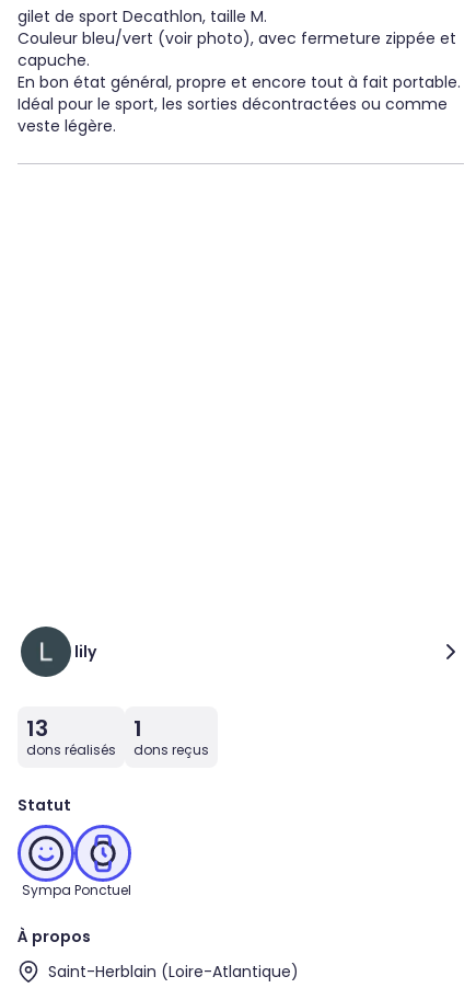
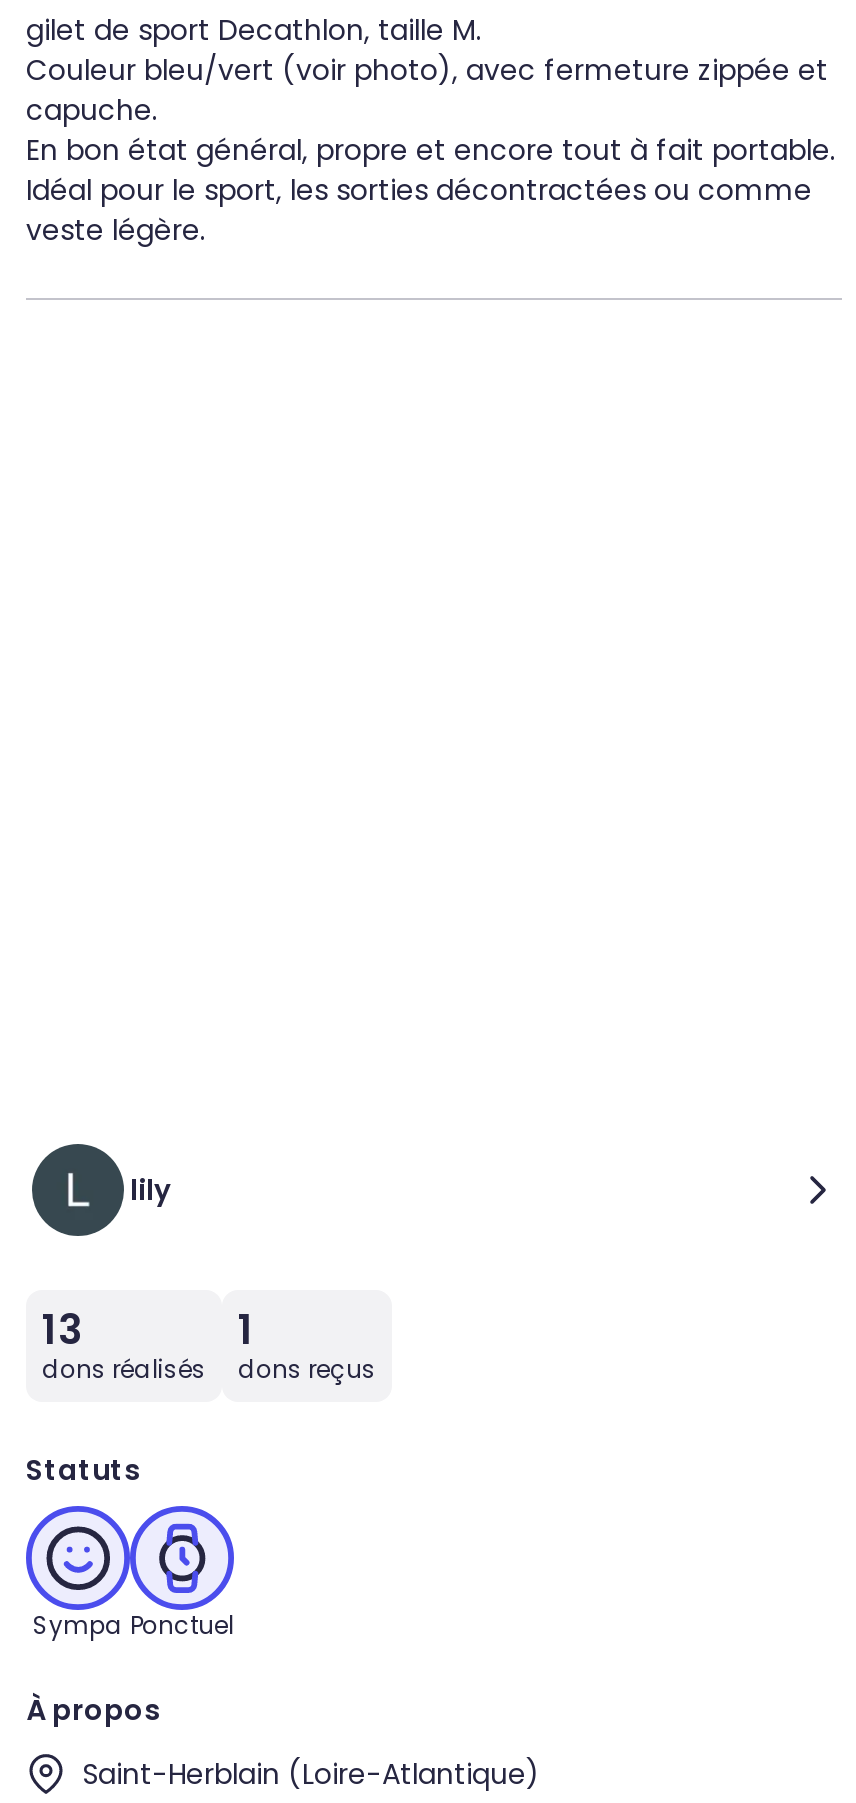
[18,794,71,816] Statut -> [26,1450,140,1490] Statuts

